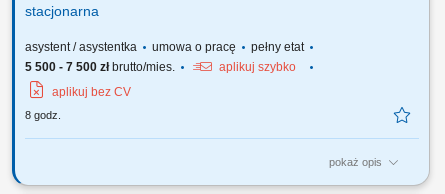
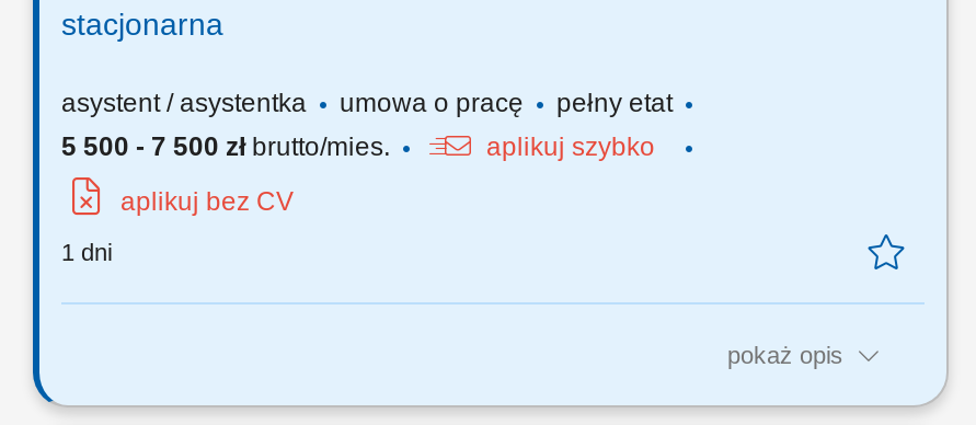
[25,109,61,121] 8 godz. -> [61,239,112,265] 1 dni

